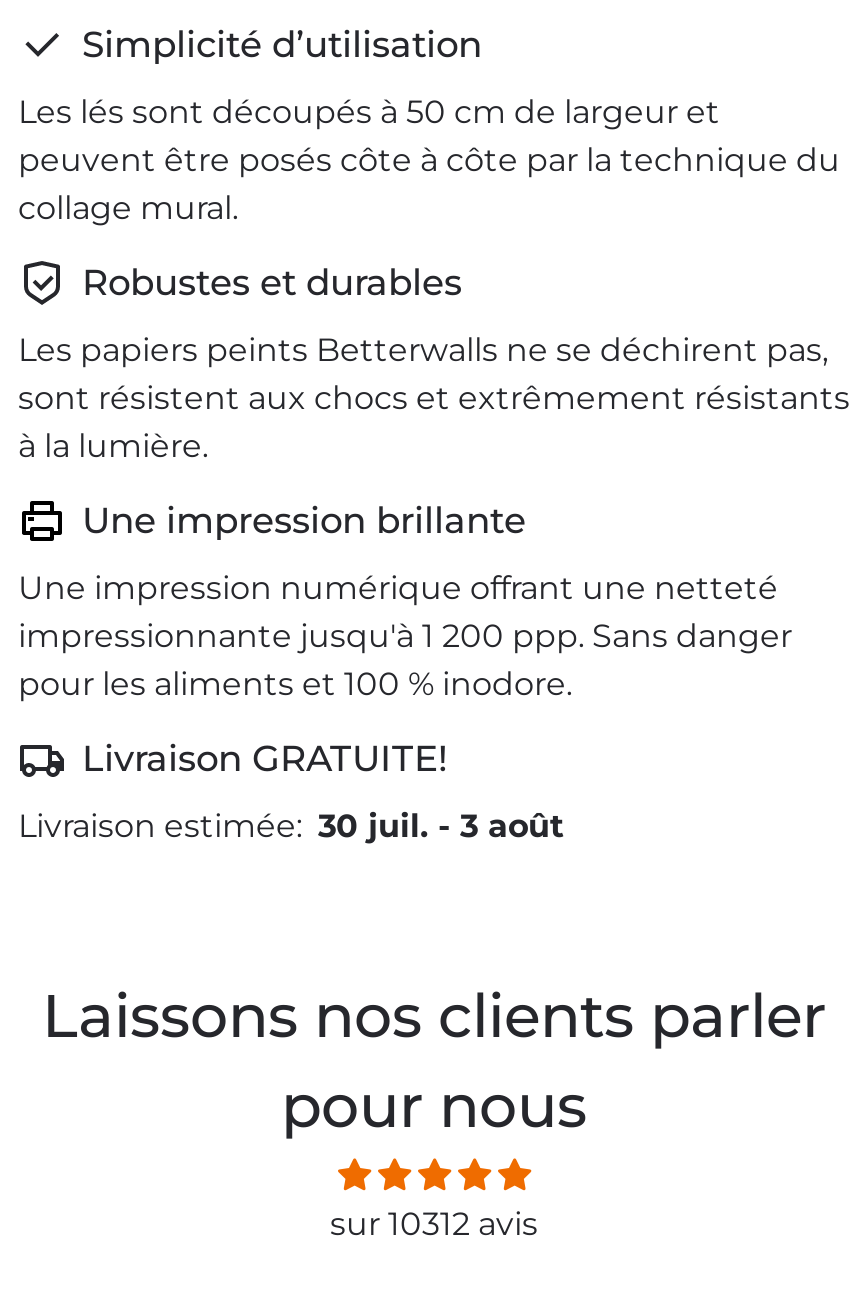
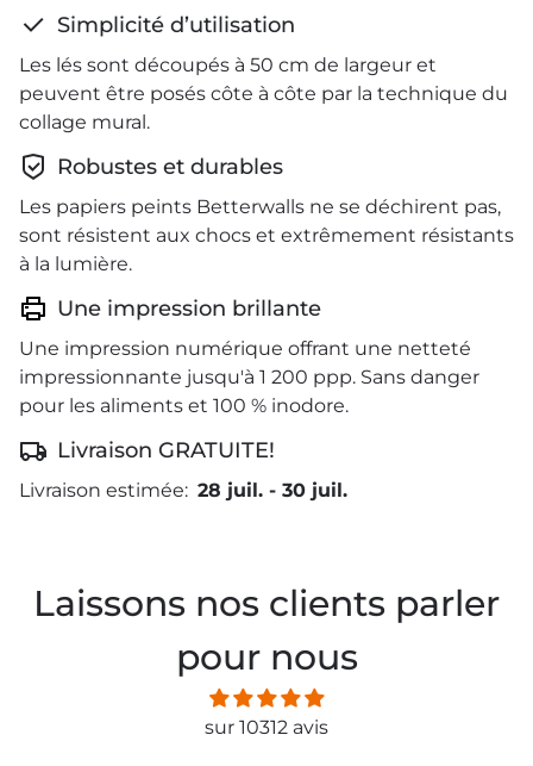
[18,807,564,845] Livraison estimée: 30 juil. - 3 août -> [19,479,347,501] Livraison estimée: 28 juil. - 30 juil.

